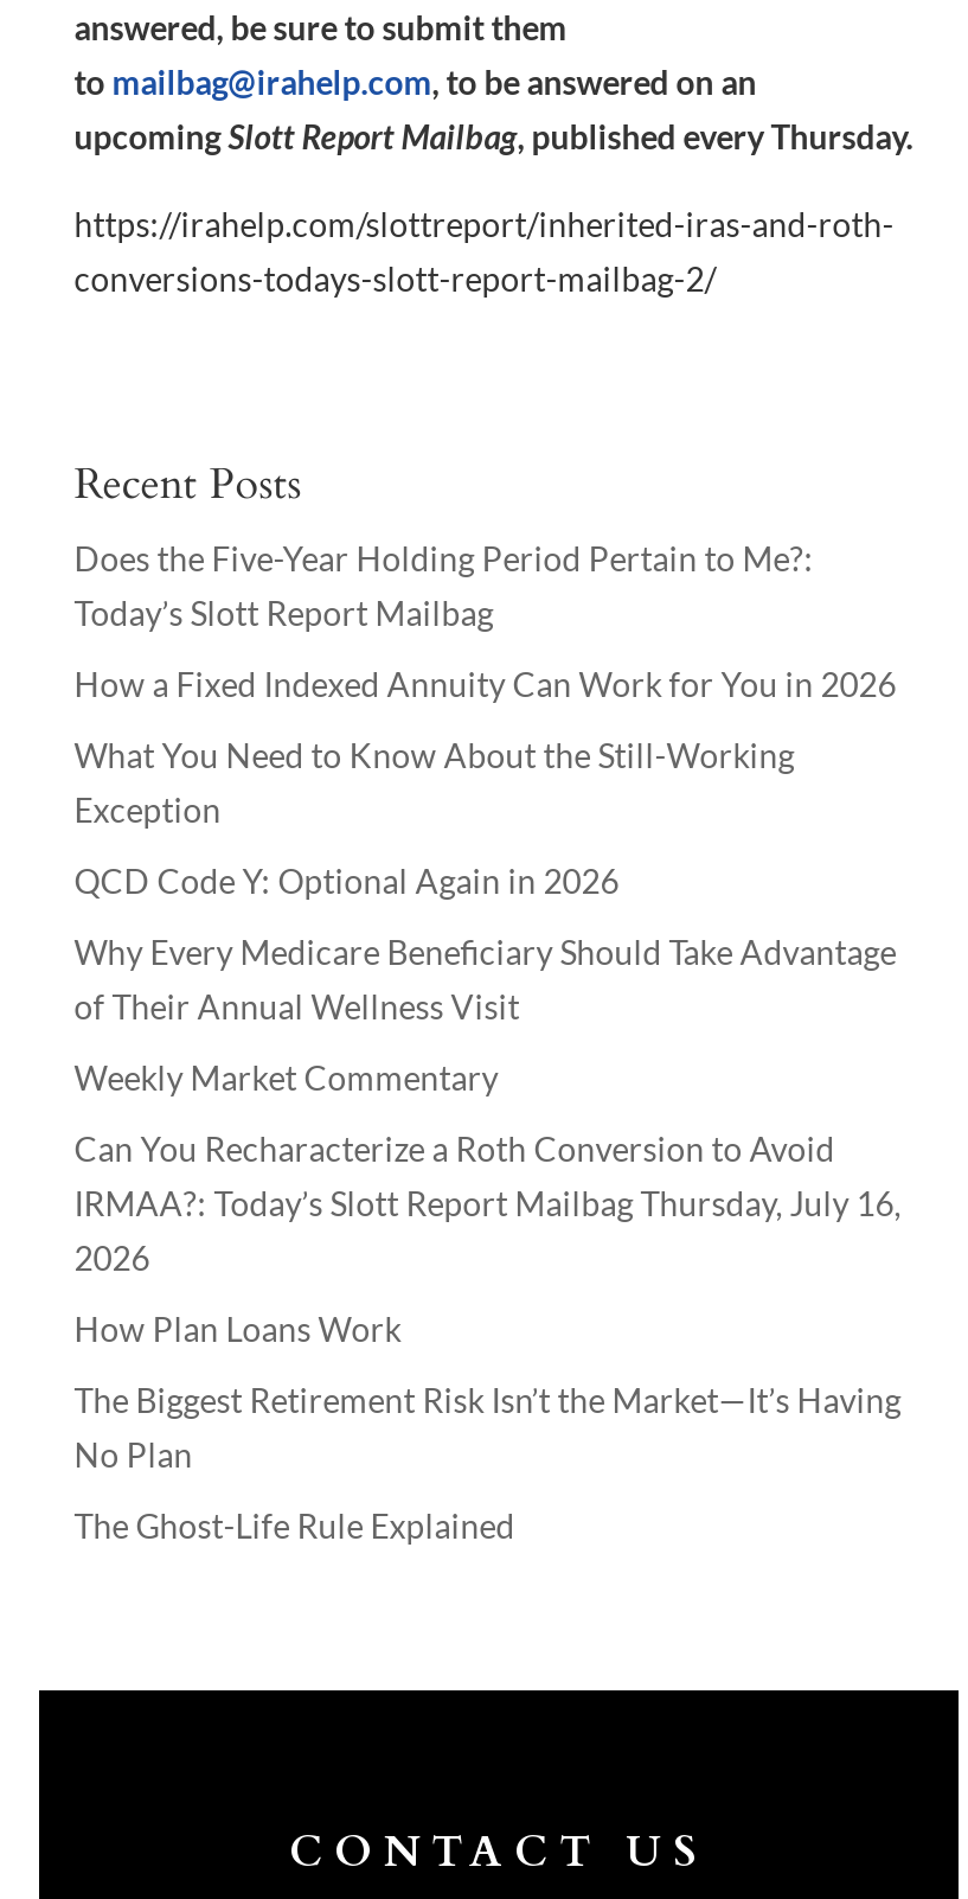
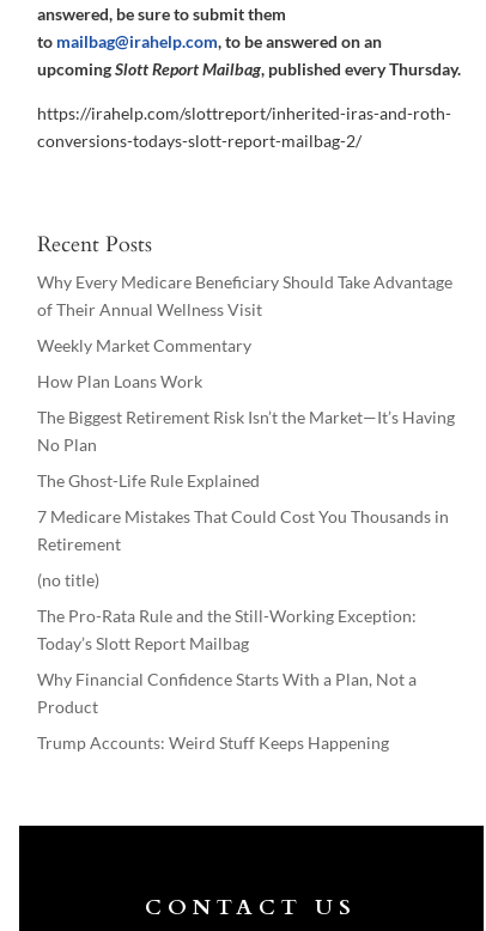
[74,539,896,902] Does the Five-Year Holding Period Pertain to Me?: | How a Fixed Indexed Annuity Can Work for You in 2026 | What You Need to Know About the Still-Working | Exception | QCD Code Y: Optional Again in 2026 -> none
moved [74,594,494,634] -> [37,634,249,654]: Today’s Slott Report Mailbag
moved [74,933,896,1099] -> [37,272,452,356]: Why Every Medicare Beneficiary Should Take Advantage | of Their Annual Wellness Visit | Weekly Market Commentary
[74,1129,901,1279] Can You Recharacterize a Roth Conversion to Avoid | IRMAA?: Today’s Slott Report Mailbag Thursday, July 16, | 2026 -> none
moved [74,1310,901,1547] -> [37,371,455,491]: How Plan Loans Work | The Biggest Retirement Risk Isn’t the Market—It’s Having | No Plan | The Ghost-Life Rule Explained
none -> [37,507,449,753] 7 Medicare Mistakes That Could Cost You Thousands in | Retirement | (no title) | The Pro-Rata Rule and the Still-Working Exception: | Why Financial Confidence Starts With a Plan, Not a | Product | Trump Accounts: Weird Stuff Keeps Happening

